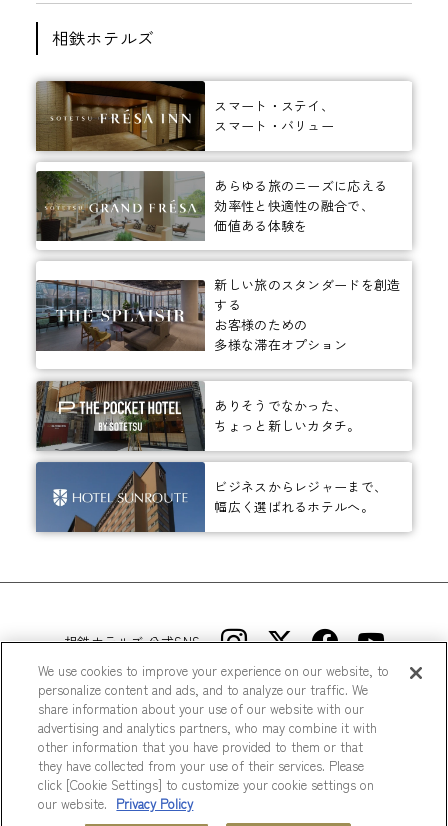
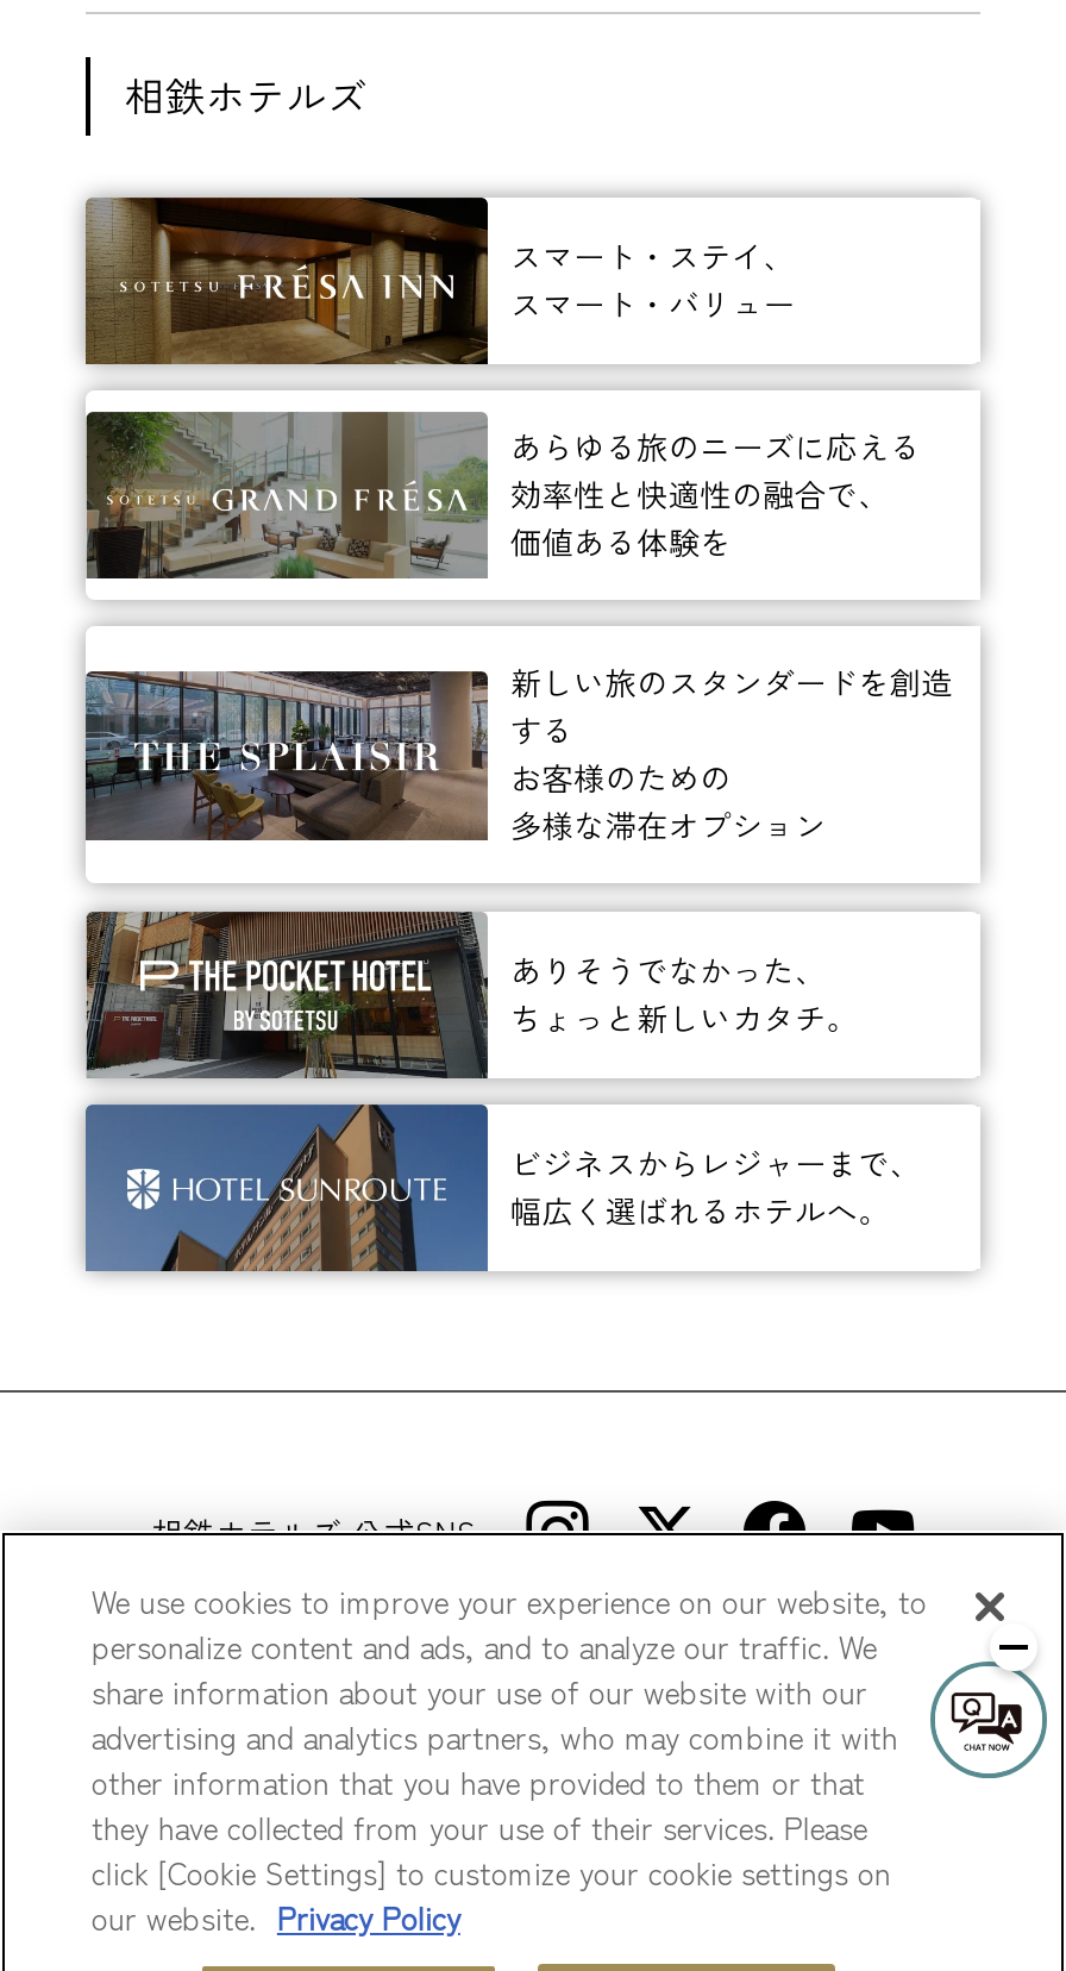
none -> [928,1642,1049,1781] [image]

